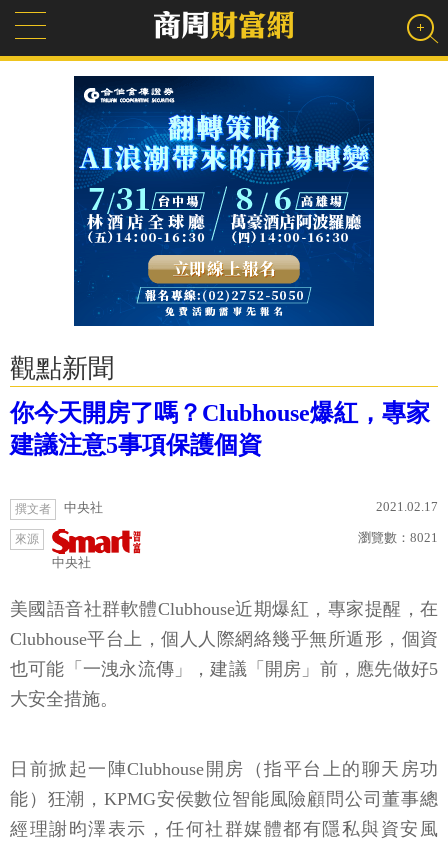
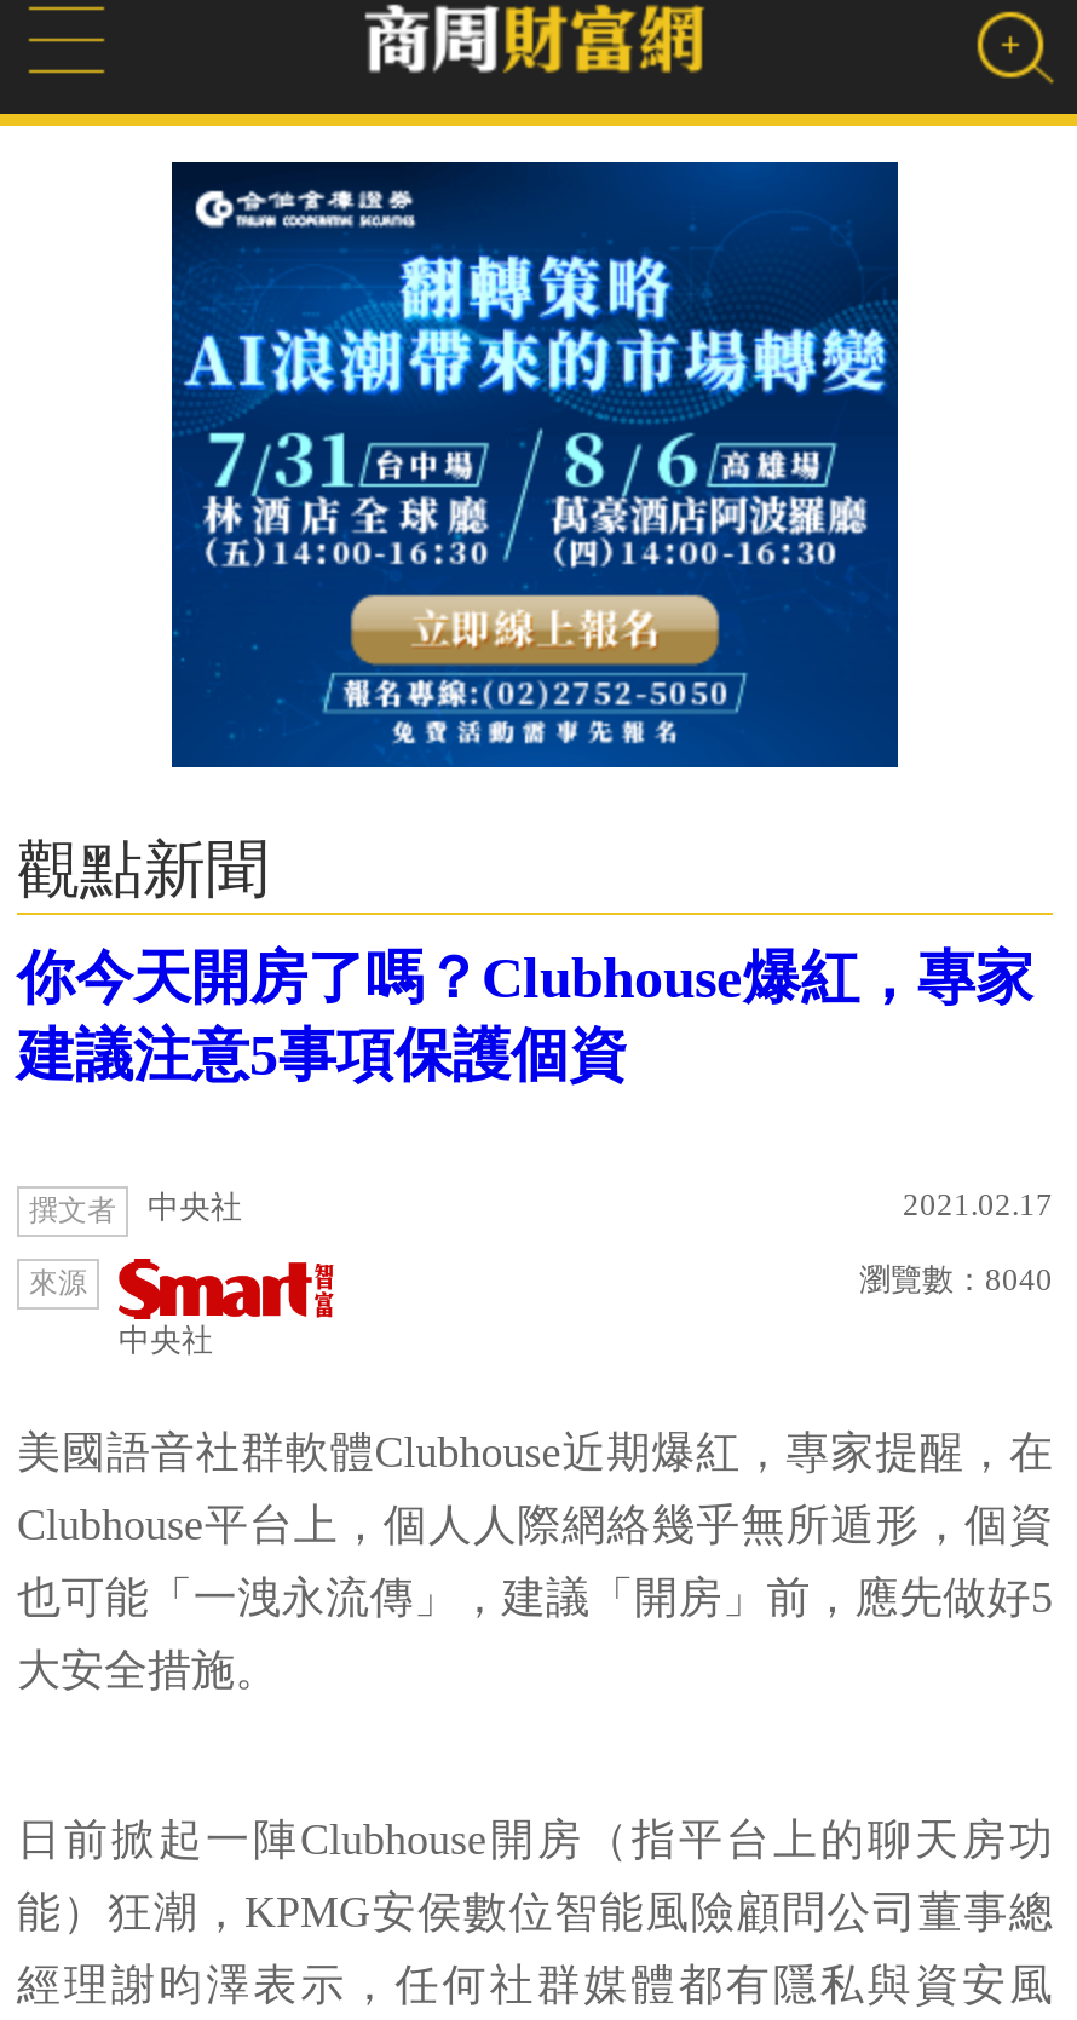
[358,530,438,545] 瀏覽數：8021 -> [859,1261,1053,1297] 瀏覽數：8040

